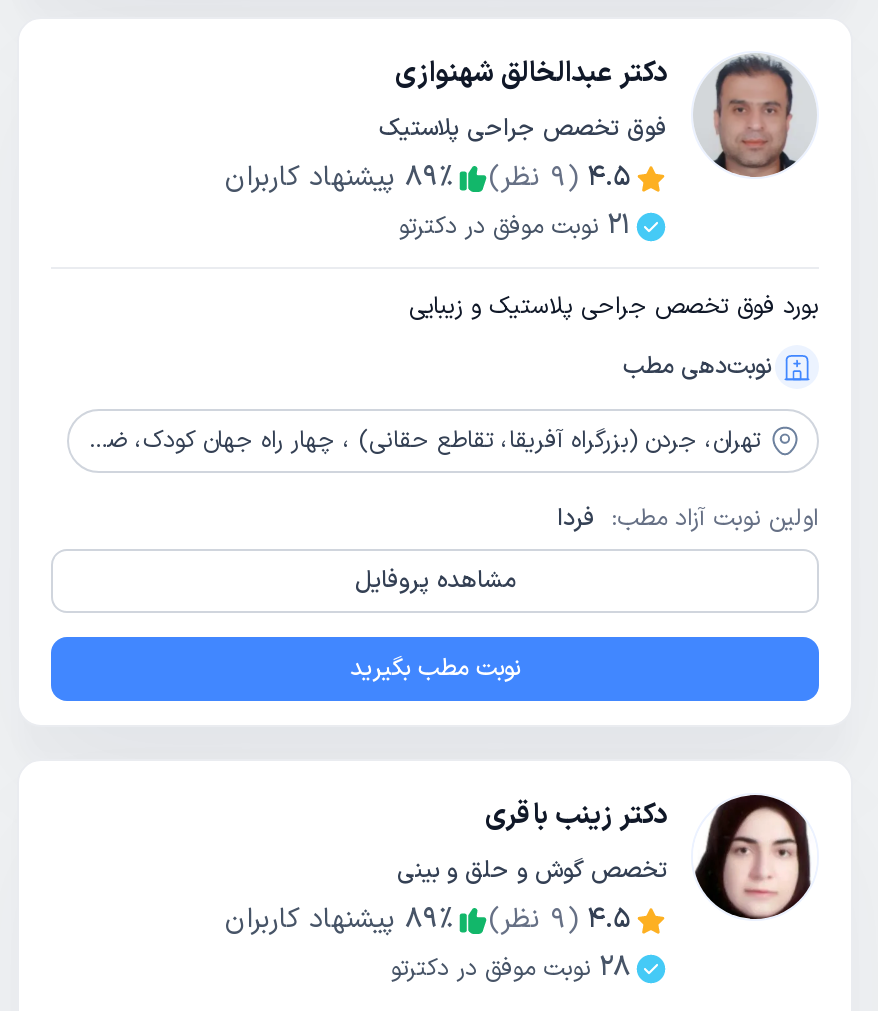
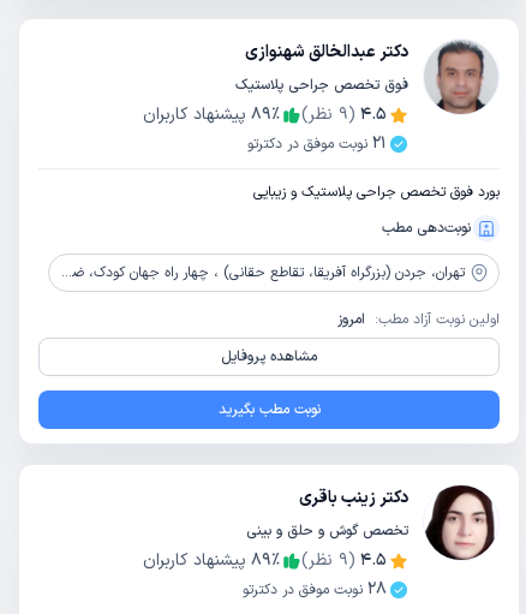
[557,501,819,537] اولین نوبت آزاد مطب: فردا -> [337,309,500,330] اولین نوبت آزاد مطب: امروز

